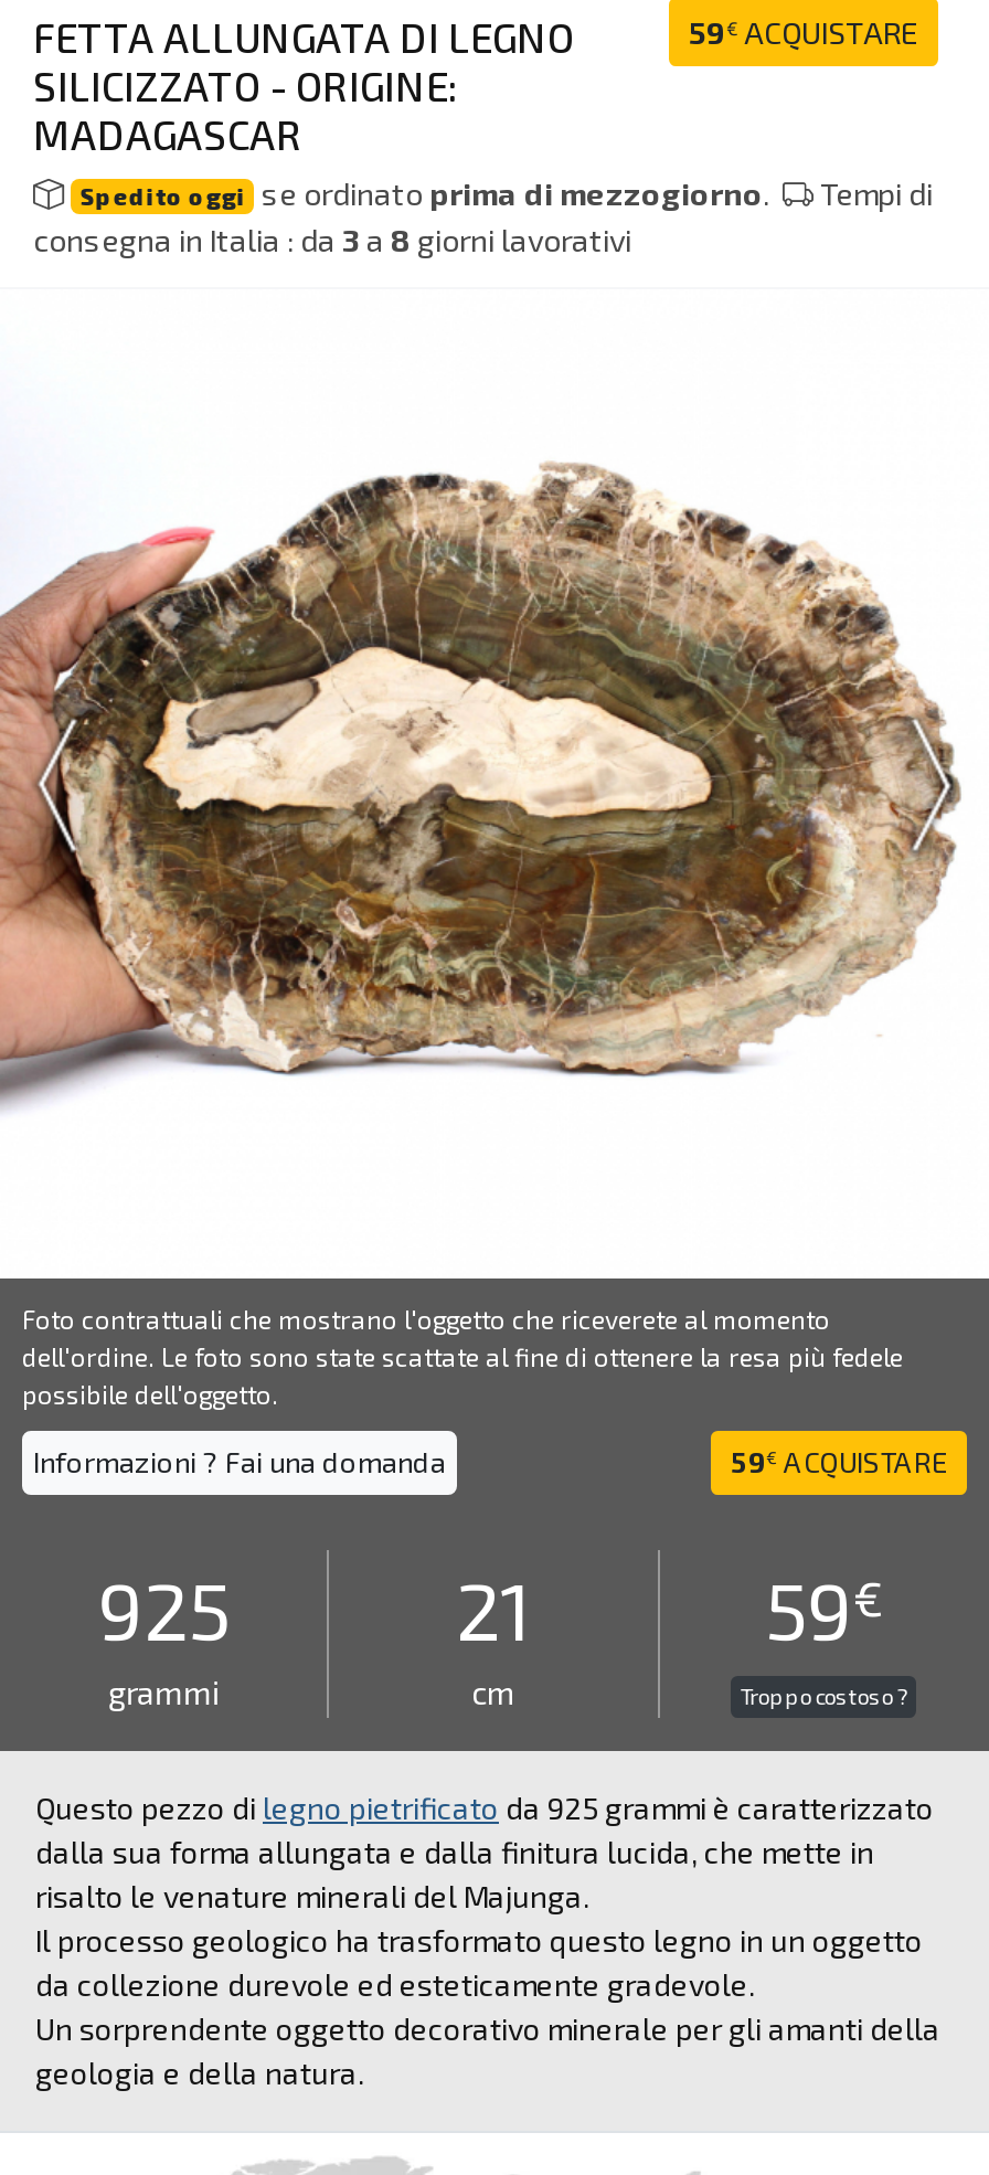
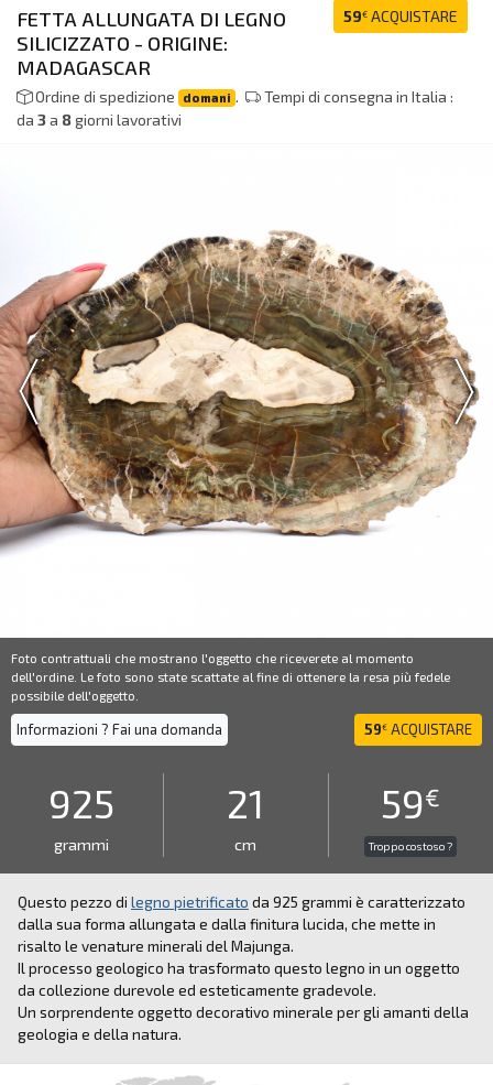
[33,174,932,258] Spedito oggi se ordinato prima di mezzogiorno. | Tempi di | consegna in Italia : da 3 a 8 giorni lavorativi -> [17,87,454,129] Ordine di spedizione domani . | Tempi di consegna in Italia : | da 3 a 8 giorni lavorativi

